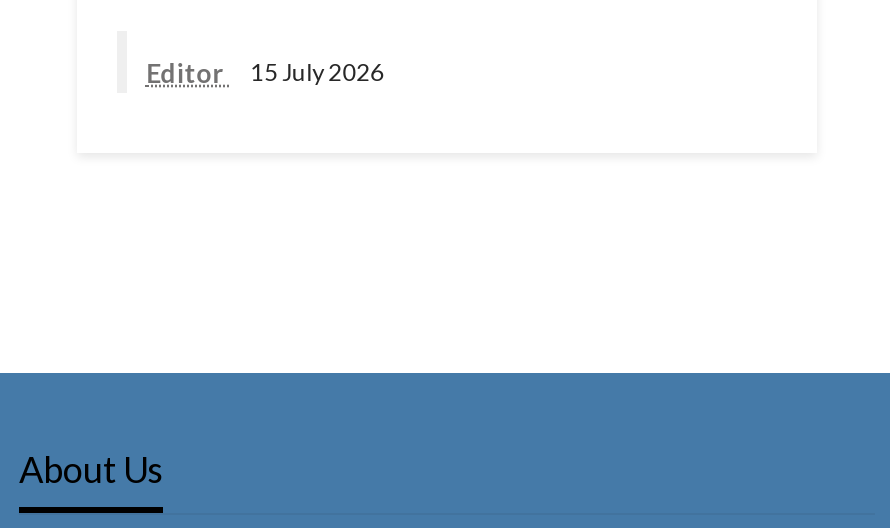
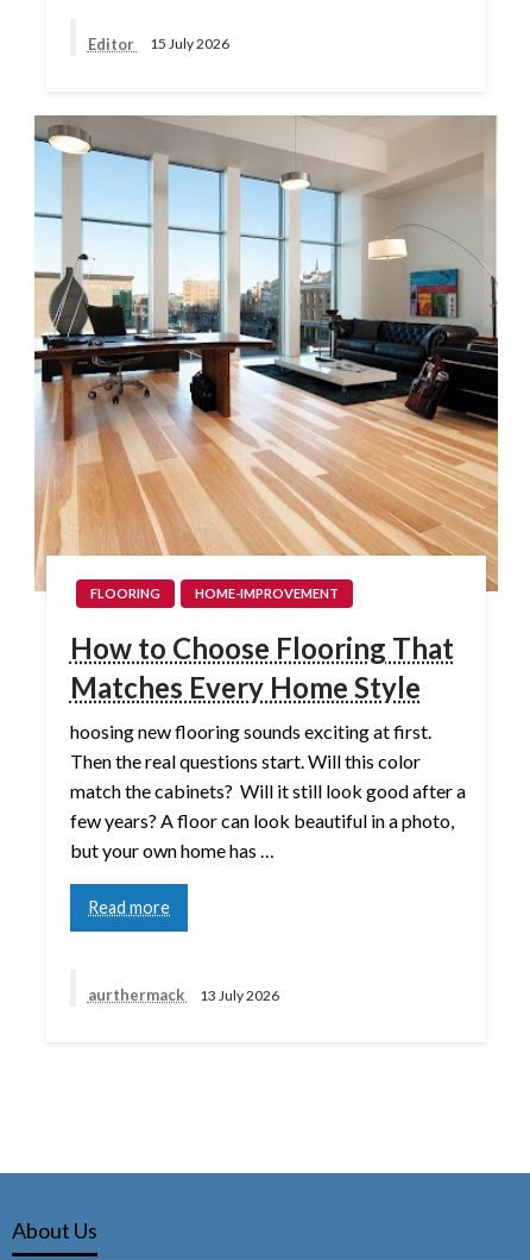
none -> [33,114,499,918] [image] | FLOORING | HOME-IMPROVEMENT | How to Choose Flooring That | Matches Every Home Style | hoosing new flooring sounds exciting at first. | Then the real questions start. Will this color | match the cabinets? Will it still look good after a | few years? A floor can look beautiful in a photo, | but your own home has … | Read more
none -> [88,986,279,1005] aurthermack | 13 July 2026

